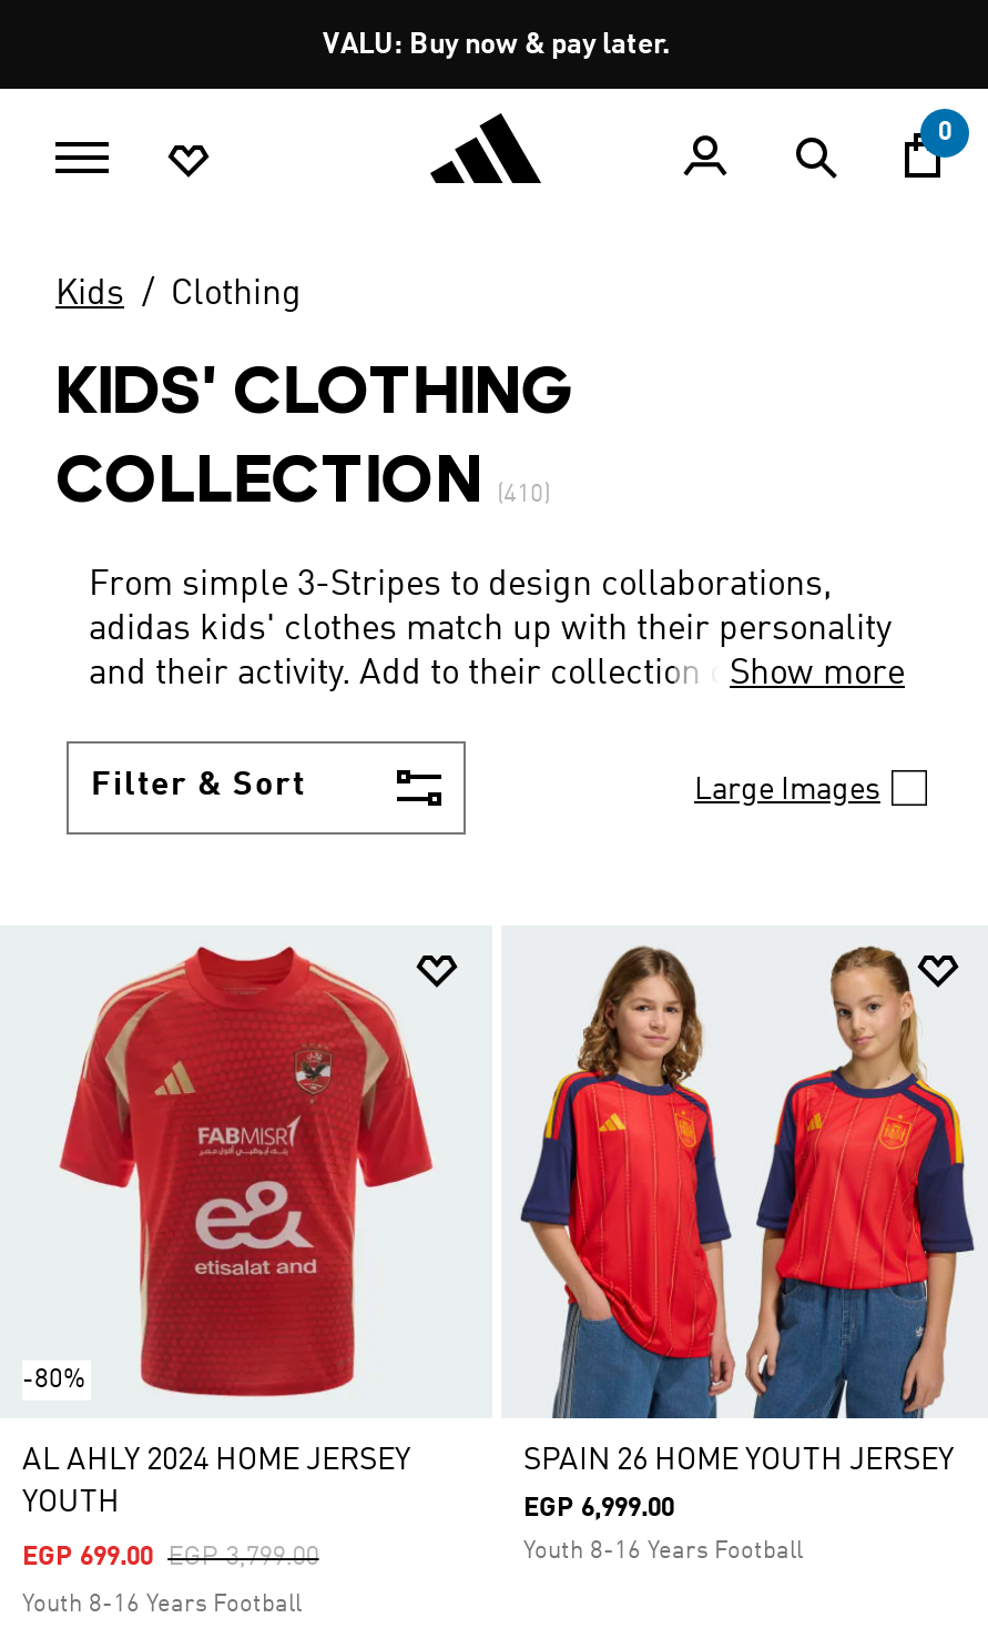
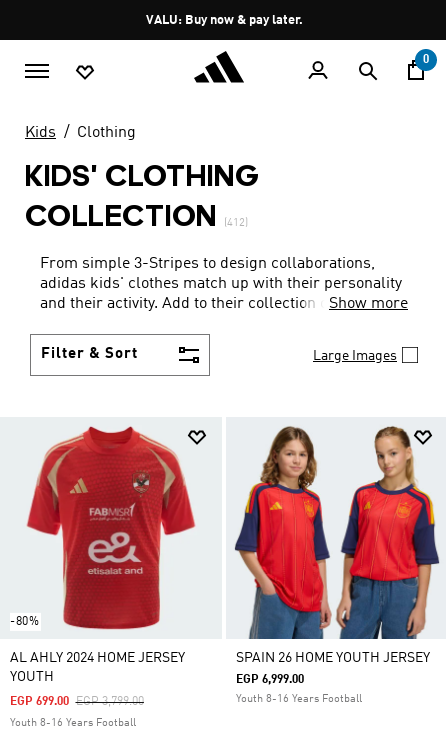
[55,451,550,519] COLLECTION (410) -> [25,203,248,234] COLLECTION (412)

